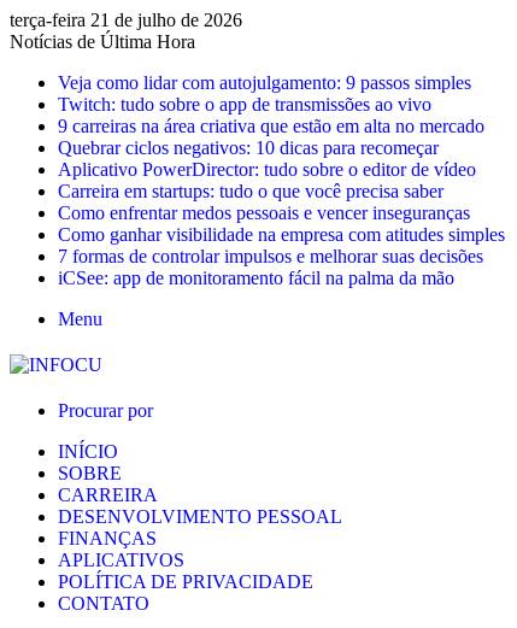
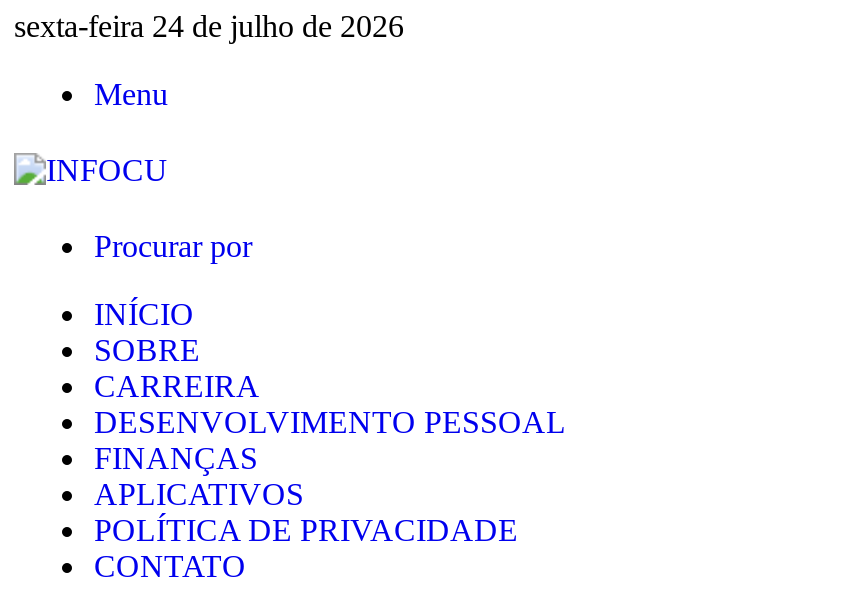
[10,10,505,288] terça-feira 21 de julho de 2026 | Notícias de Última Hora | Veja como lidar com autojulgamento: 9 passos simples | Twitch: tudo sobre o app de transmissões ao vivo | 9 carreiras na área criativa que estão em alta no mercado | Quebrar ciclos negativos: 10 dicas para recomeçar | Aplicativo PowerDirector: tudo sobre o editor de vídeo | Carreira em startups: tudo o que você precisa saber | Como enfrentar medos pessoais e vencer inseguranças | Como ganhar visibilidade na empresa com atitudes simples | 7 formas de controlar impulsos e melhorar suas decisões | iCSee: app de monitoramento fácil na palma da mão -> [14,9,404,43] sexta-feira 24 de julho de 2026

